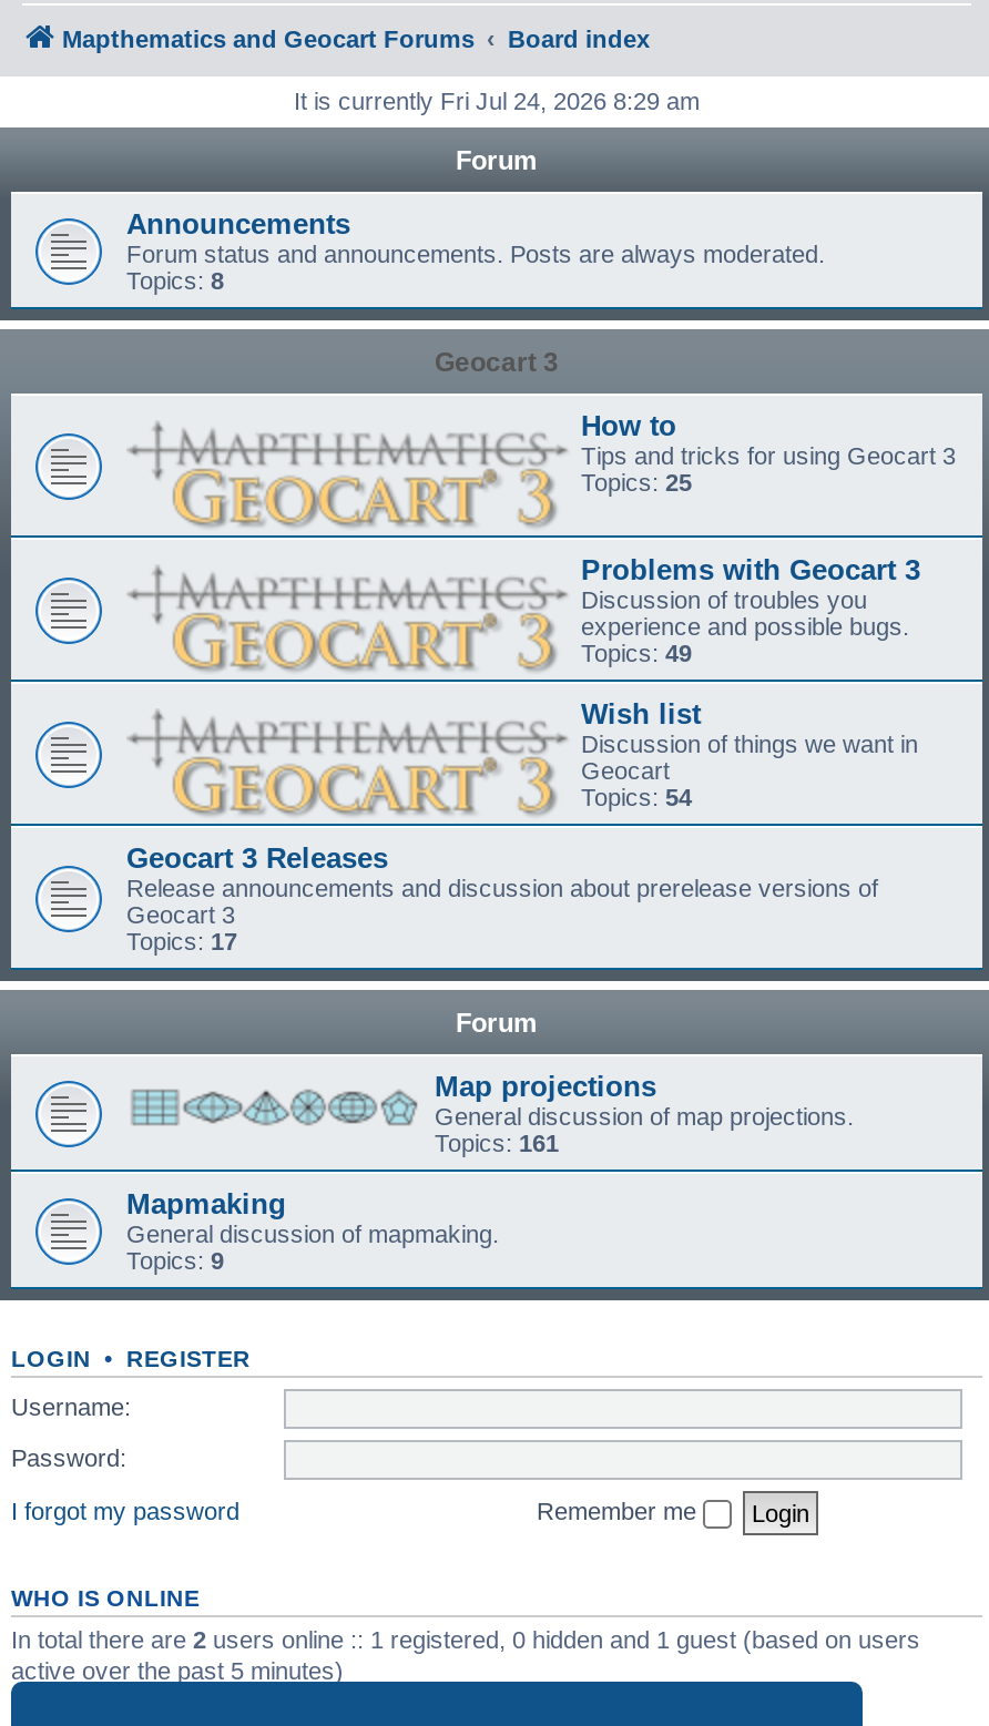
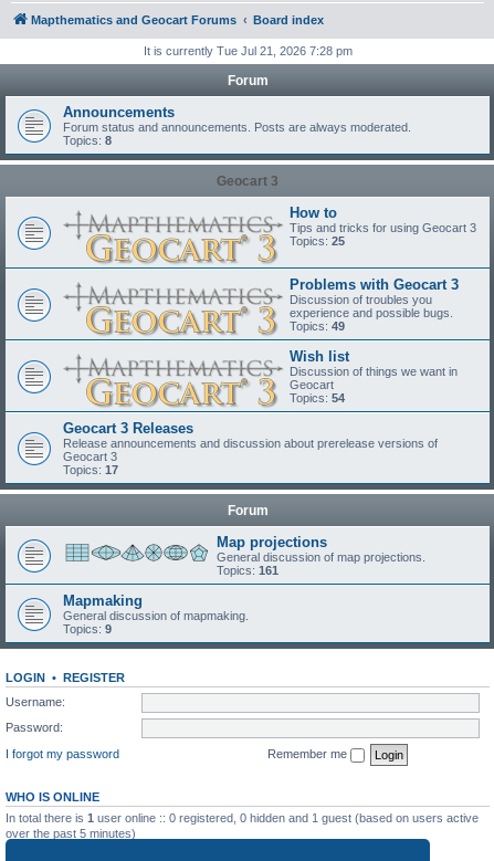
[294,88,700,114] It is currently Fri Jul 24, 2026 8:29 am -> [143,44,352,57] It is currently Tue Jul 21, 2026 7:28 pm
[11,1625,920,1683] In total there are 2 users online :: 1 registered, 0 hidden and 1 guest (based on users | active over the past 5 minutes) -> [6,811,479,839] In total there is 1 user online :: 0 registered, 0 hidden and 1 guest (based on users active | over the past 5 minutes)

